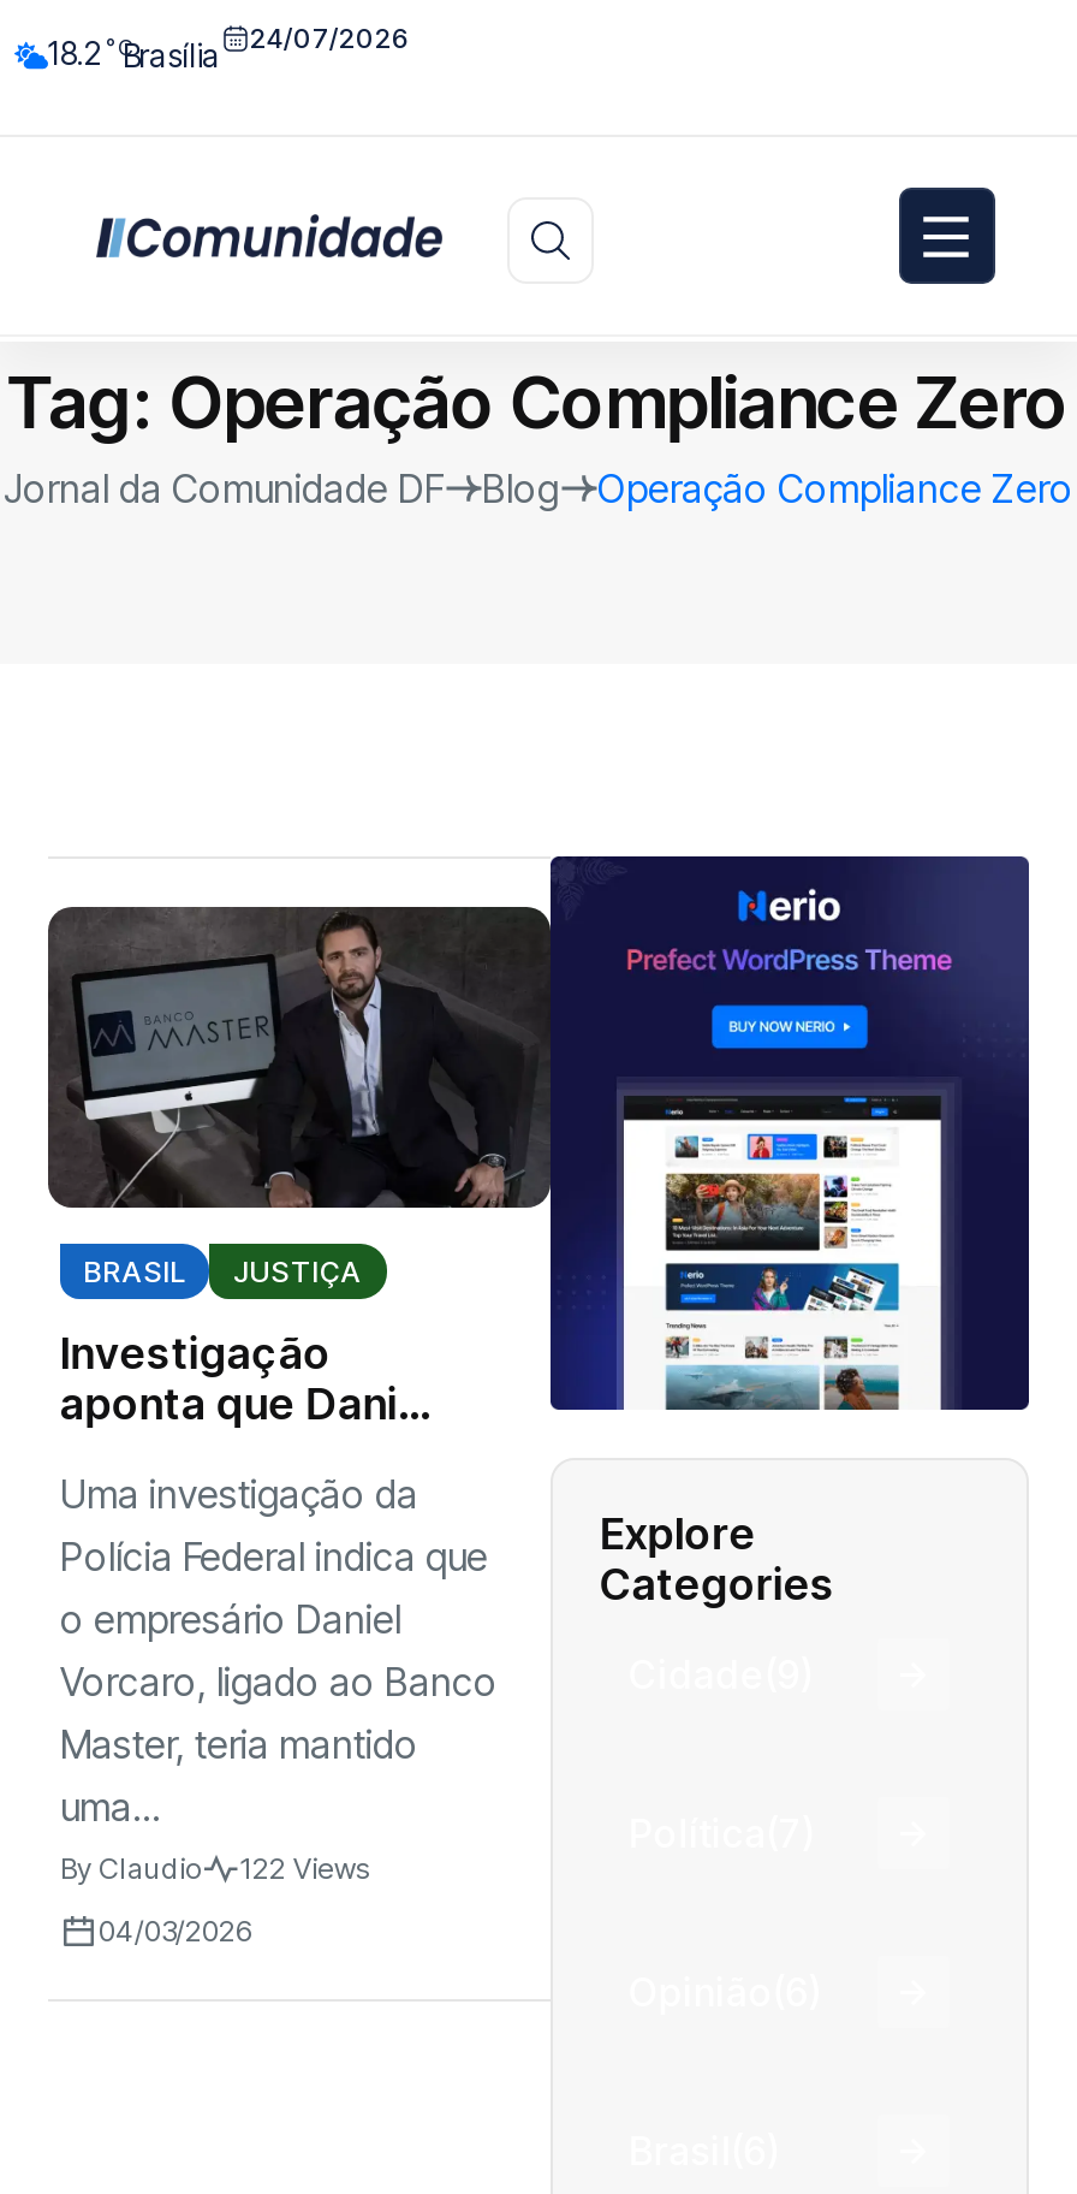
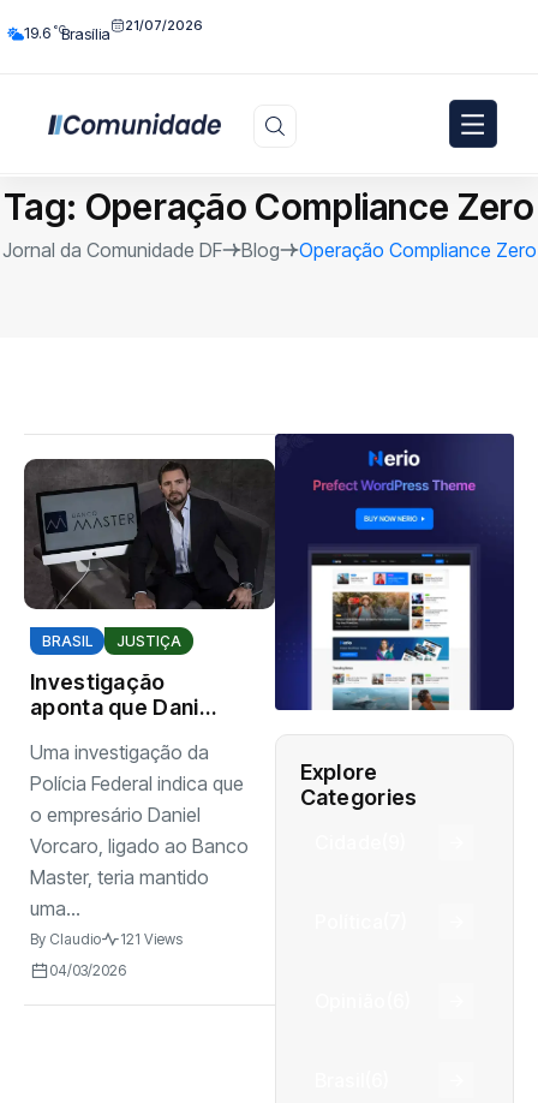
[48,32,132,72] 18.2 °C -> [24,22,66,42] 19.6 °C
[250,20,411,54] 24/07/2026 -> [125,16,203,33] 21/07/2026
[60,1850,370,1886] By Claudio 122 Views -> [30,930,183,948] By Claudio 121 Views

